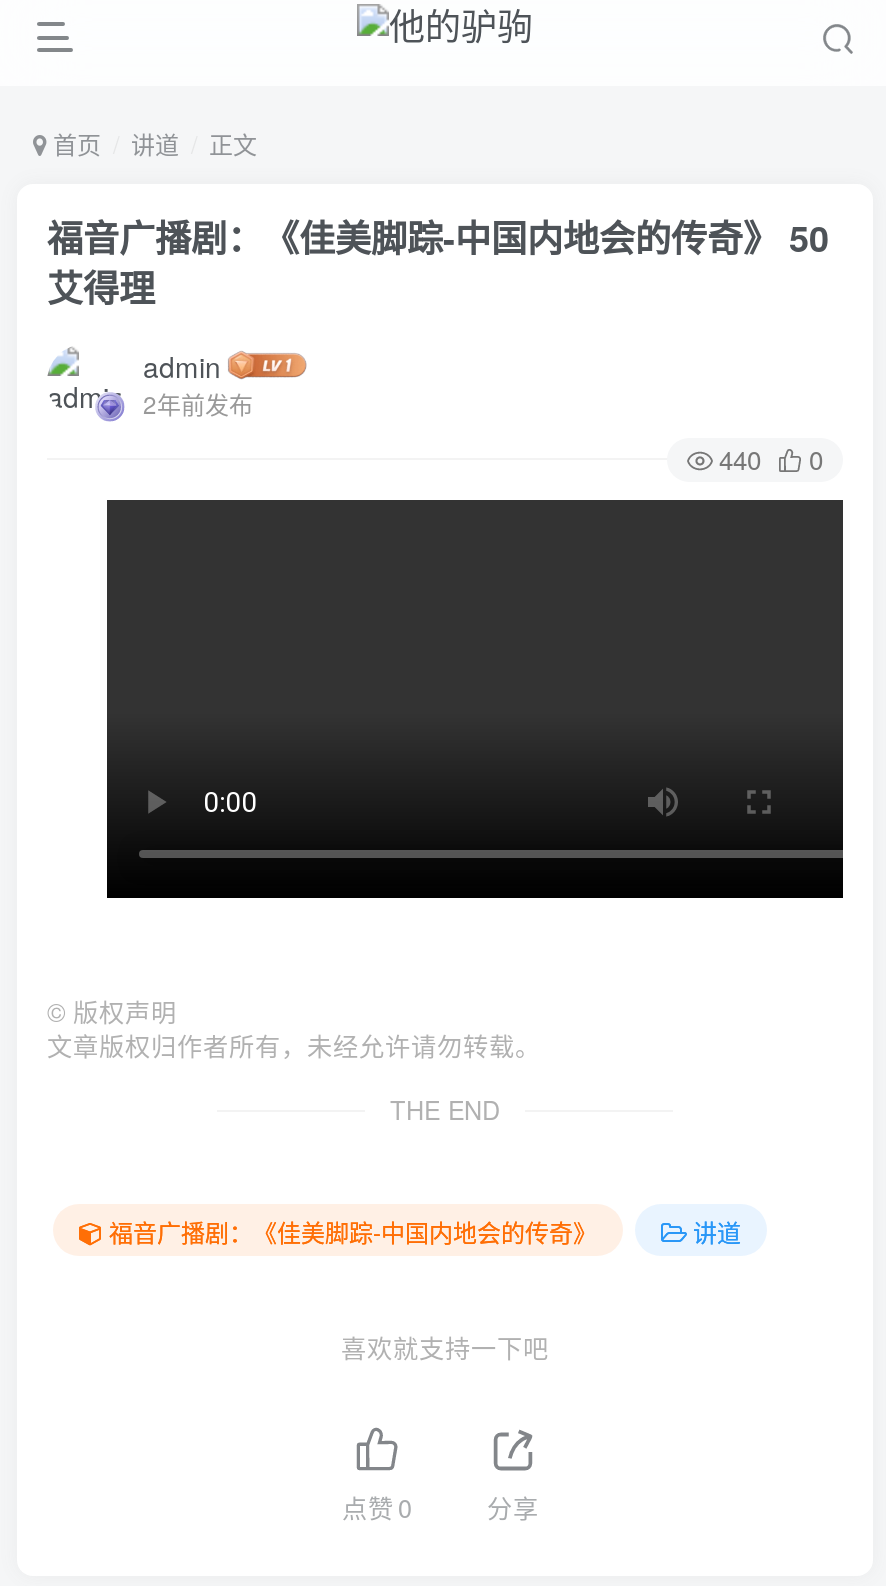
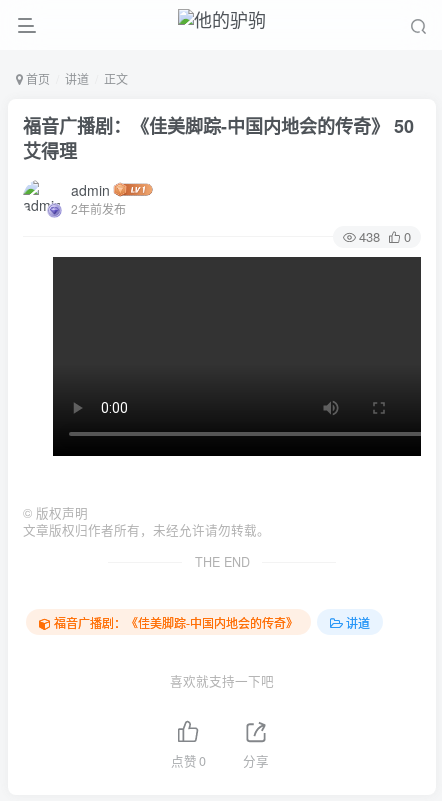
[719,440,823,478] 440 0 -> [359,227,411,246] 438 0

